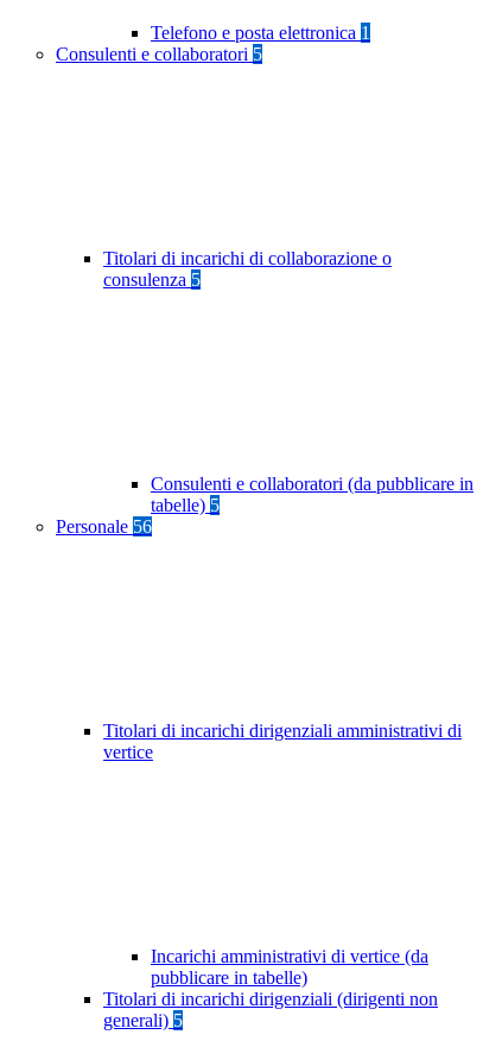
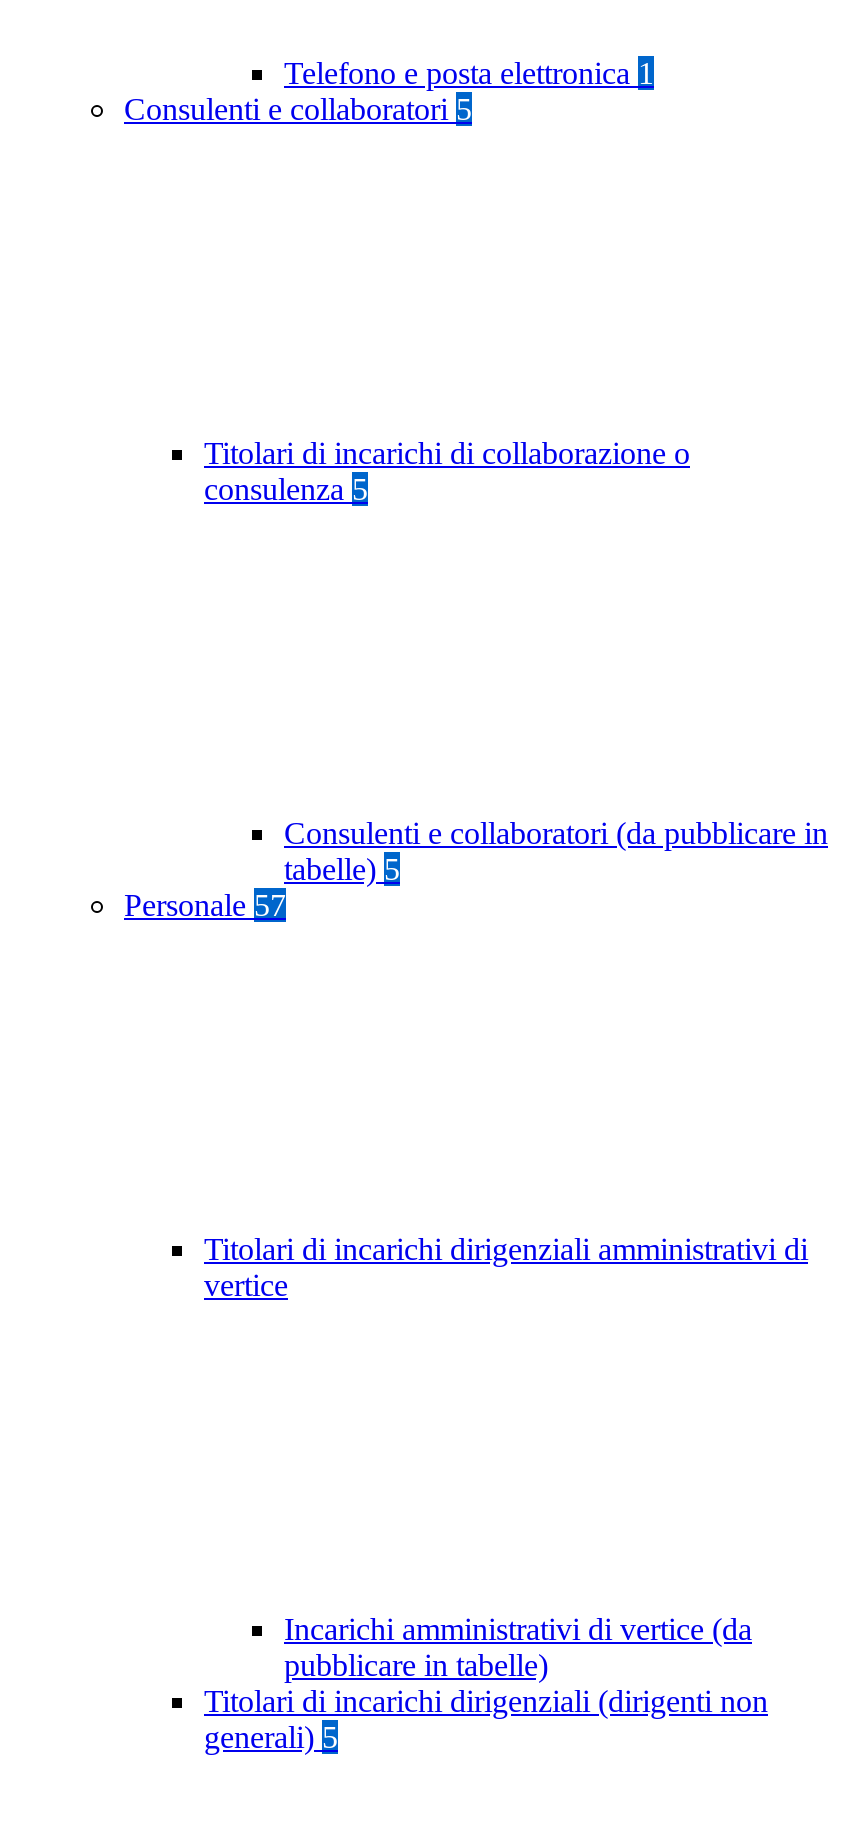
[56,517,152,537] Personale 56 -> [124,888,286,922] Personale 57

